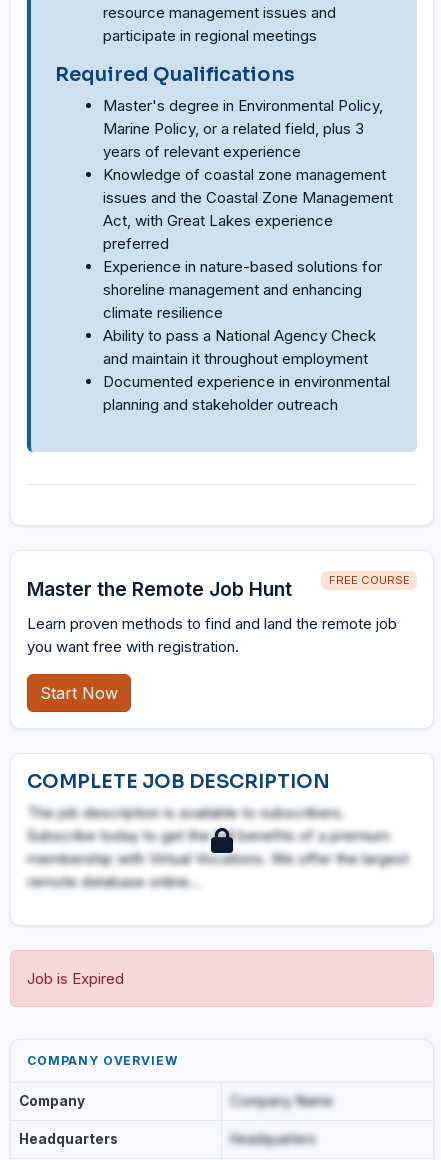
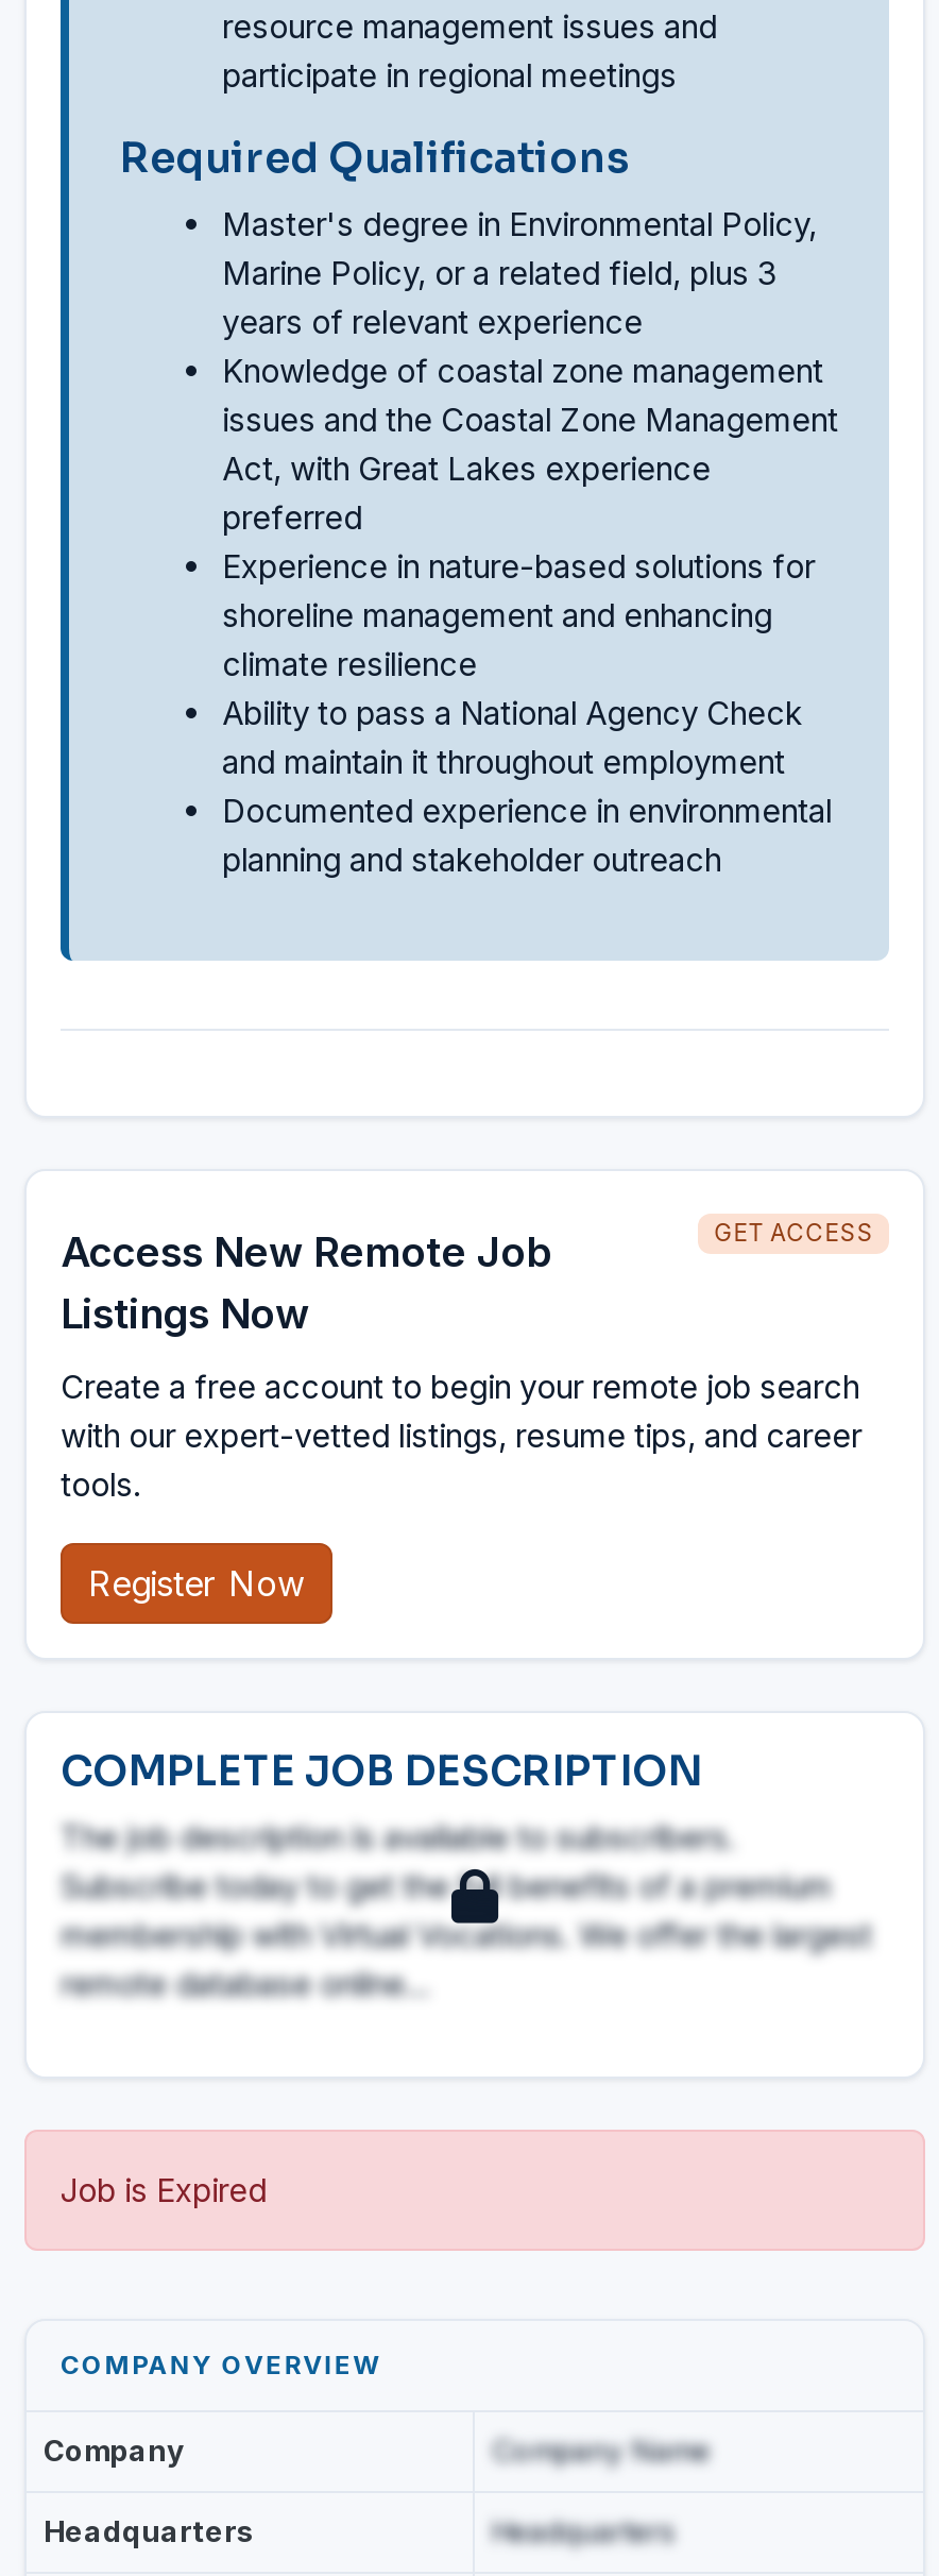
[27,573,410,601] FREE COURSE | Master the Remote Job Hunt -> [61,1218,874,1339] GET ACCESS | Access New Remote Job | Listings Now
[27,614,397,656] Learn proven methods to find and land the remote job | you want free with registration. -> [61,1367,861,1505] Create a free account to begin your remote job search | with our expert-vetted listings, resume tips, and career | tools.
[40,683,118,703] Start Now -> [88,1562,305,1605] Register Now

